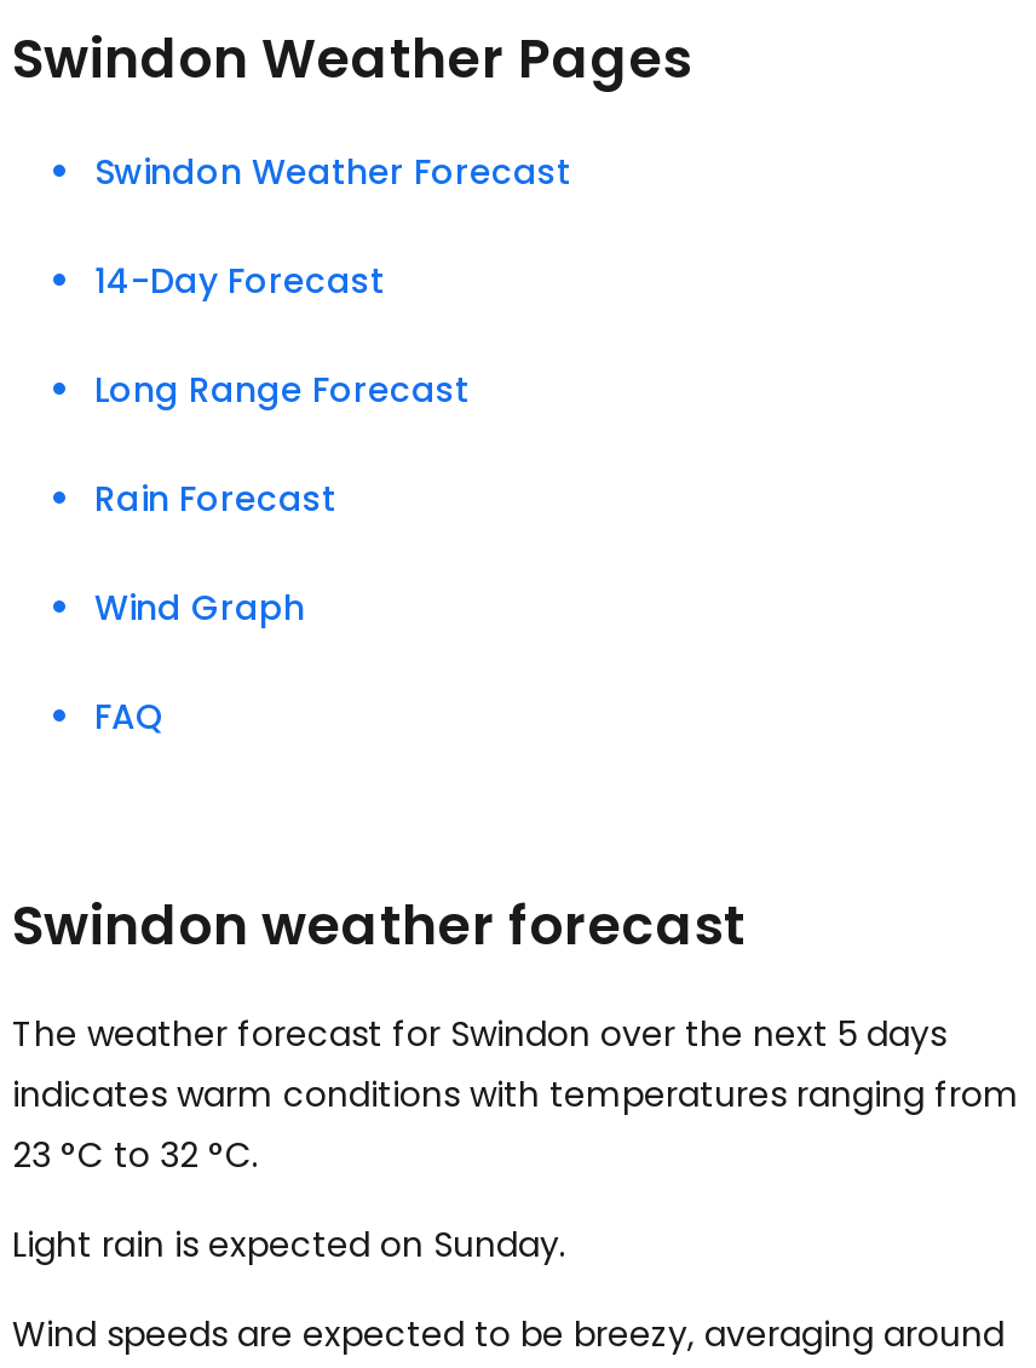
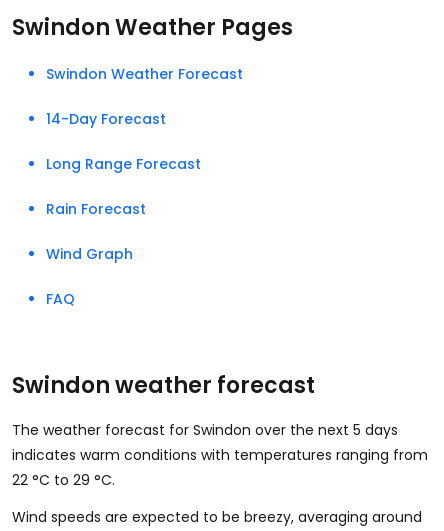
[12,1131,566,1269] 23 °C to 32 °C. | Light rain is expected on Sunday. -> [12,470,115,490] 22 °C to 29 °C.

